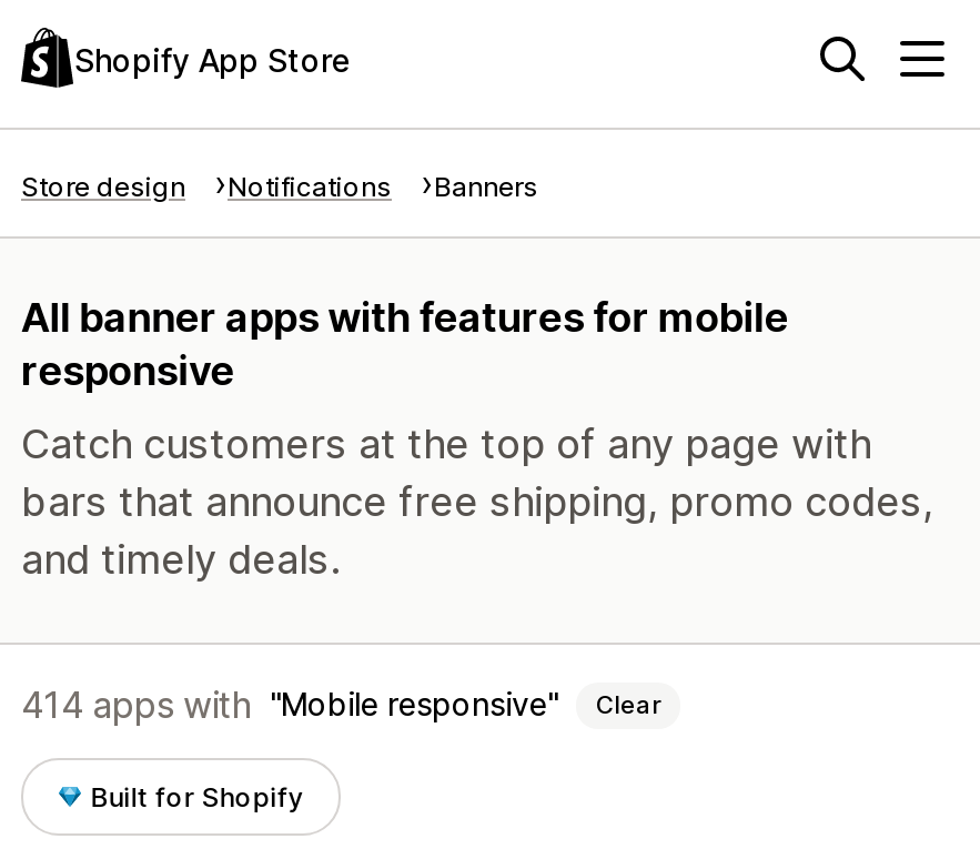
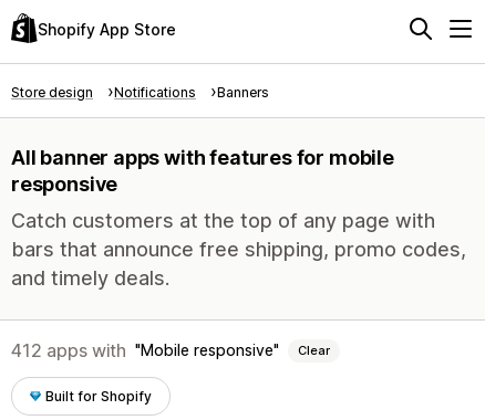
[21,683,660,727] 414 apps with Mobile responsive Clear -> [11,339,330,361] 412 apps with Mobile responsive Clear

